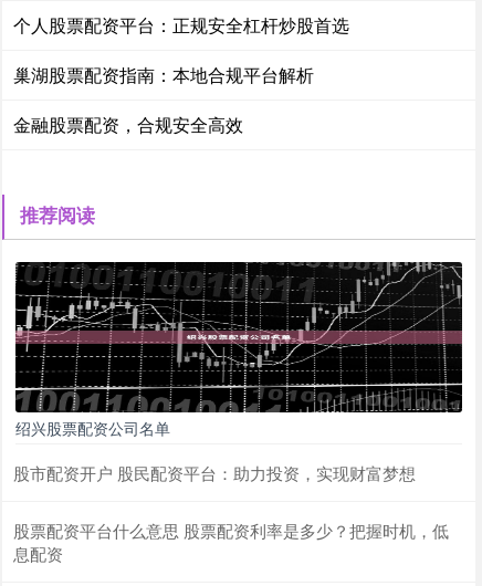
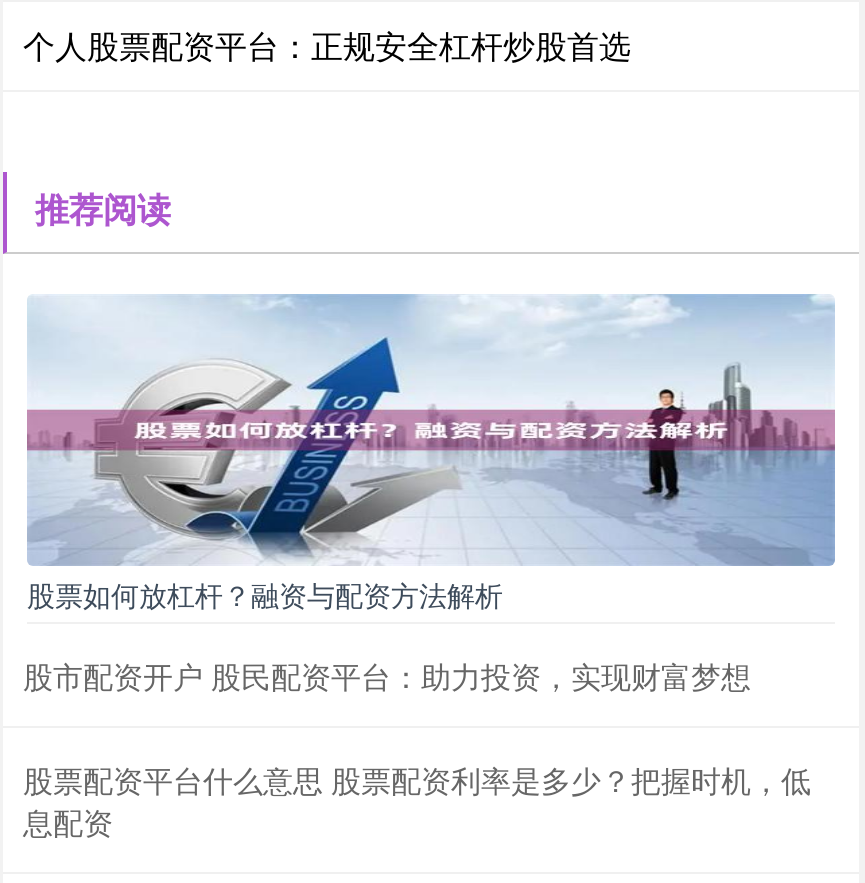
[13,62,314,137] 巢湖股票配资指南：本地合规平台解析 | 金融股票配资，合规安全高效 -> none
[14,261,463,439] [image] | 绍兴股票配资公司名单 -> [25,294,837,615] [image] | 股票如何放杠杆？融资与配资方法解析

